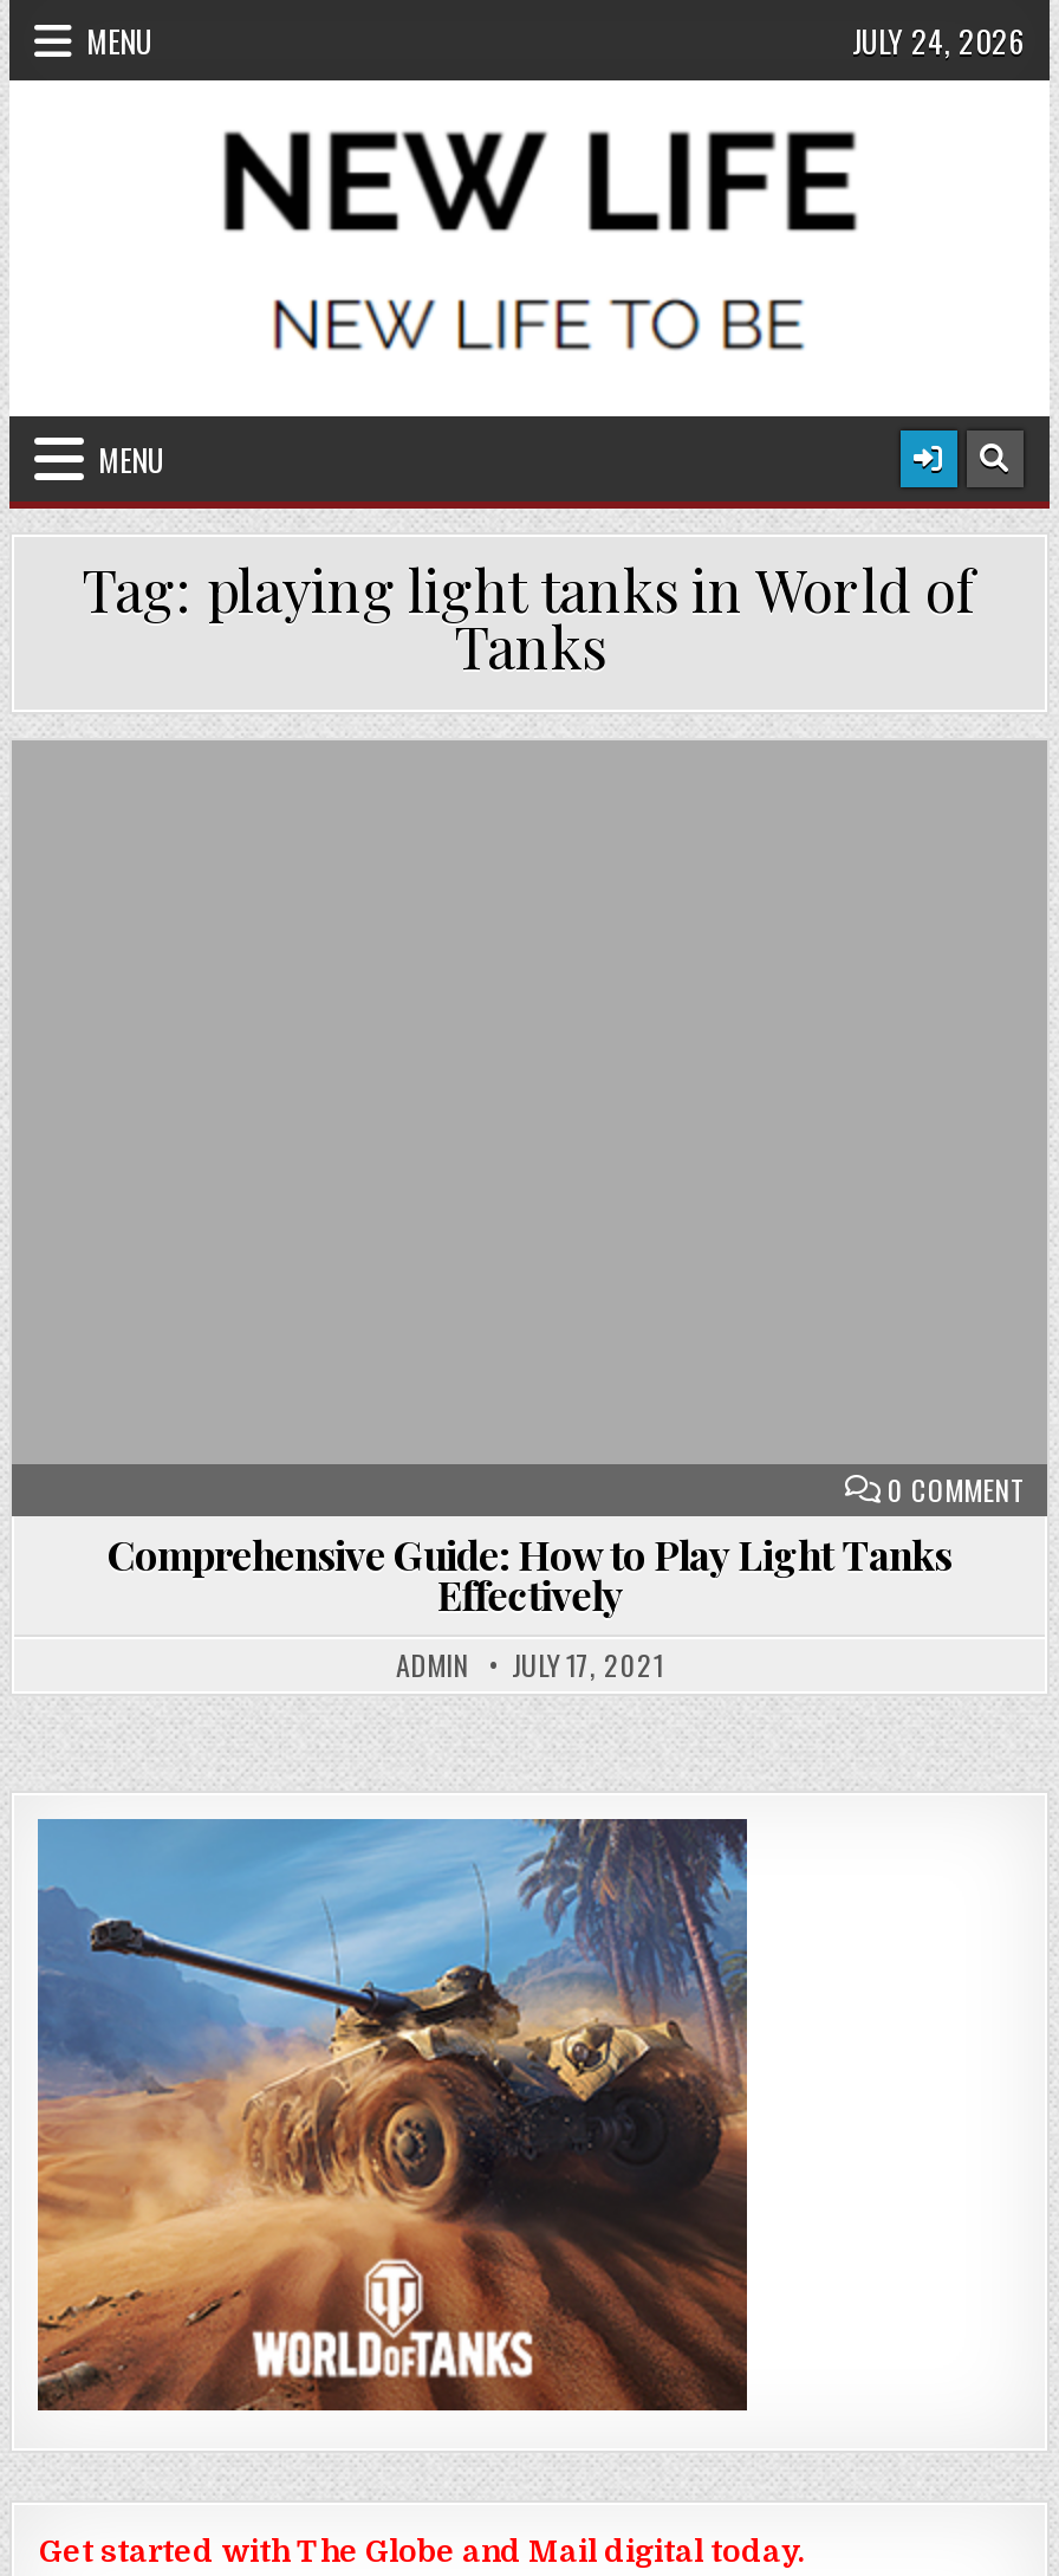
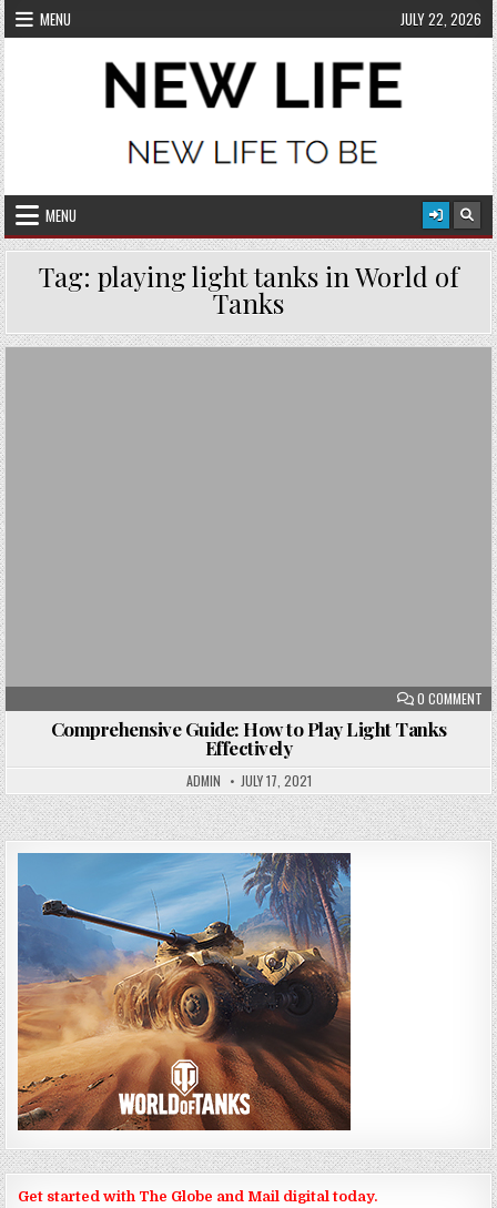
[852,17,1025,64] JULY 24, 2026 -> [400,8,481,30] JULY 22, 2026

